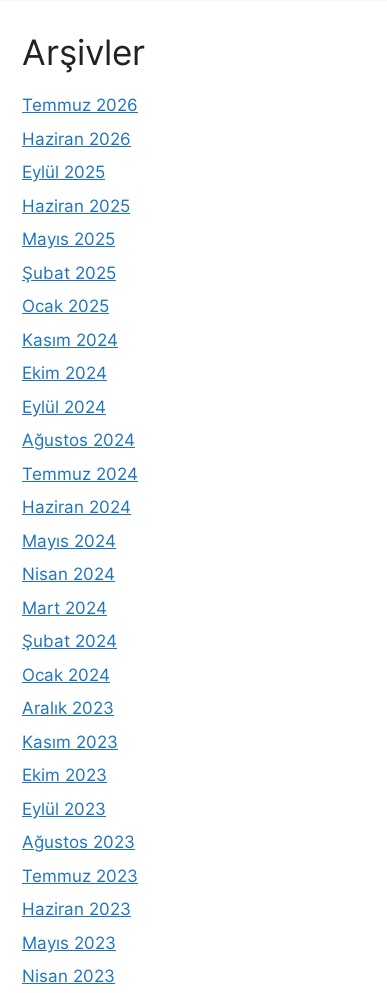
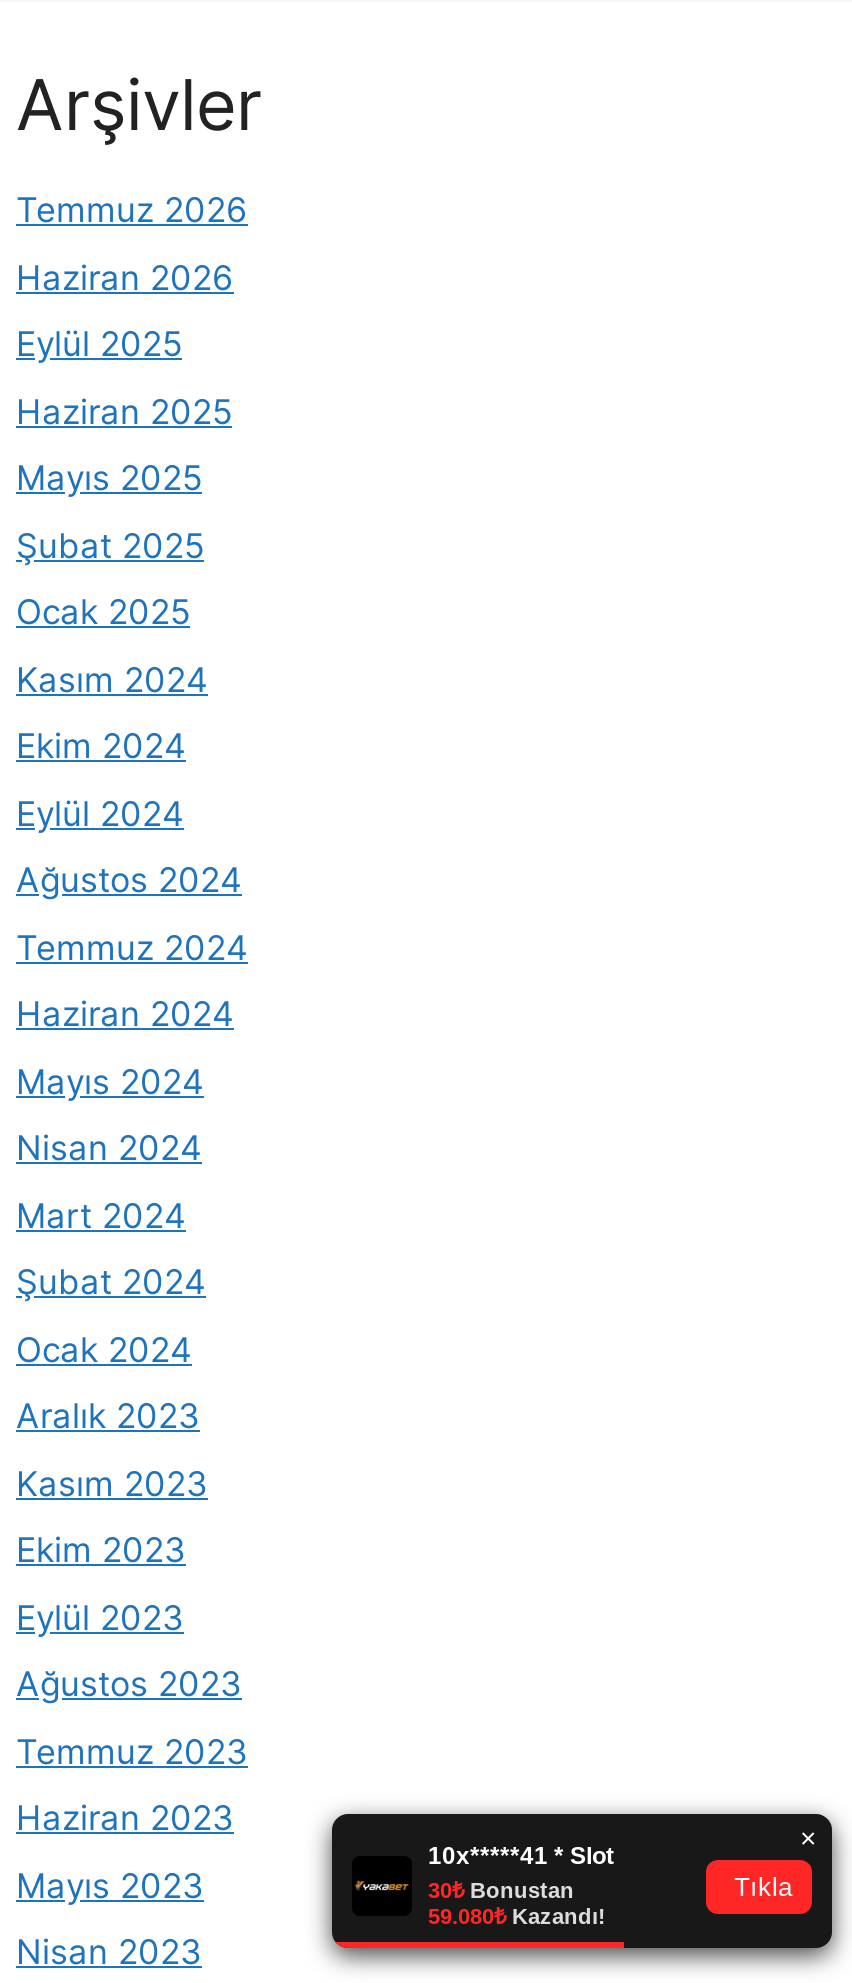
none -> [320,1810,844,1968] [image]

